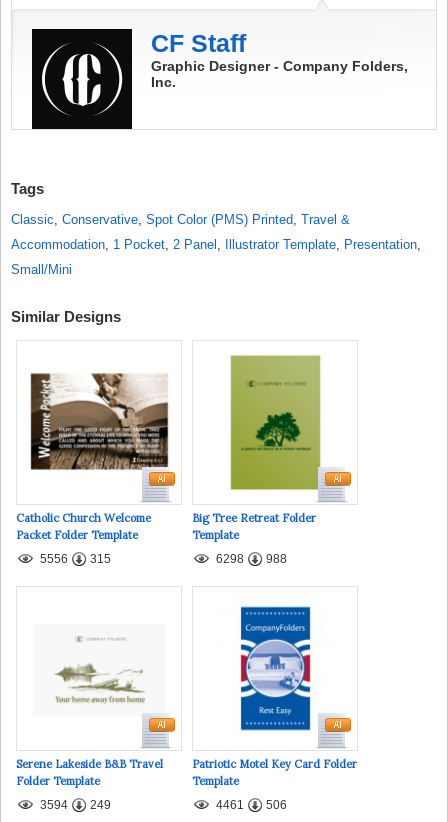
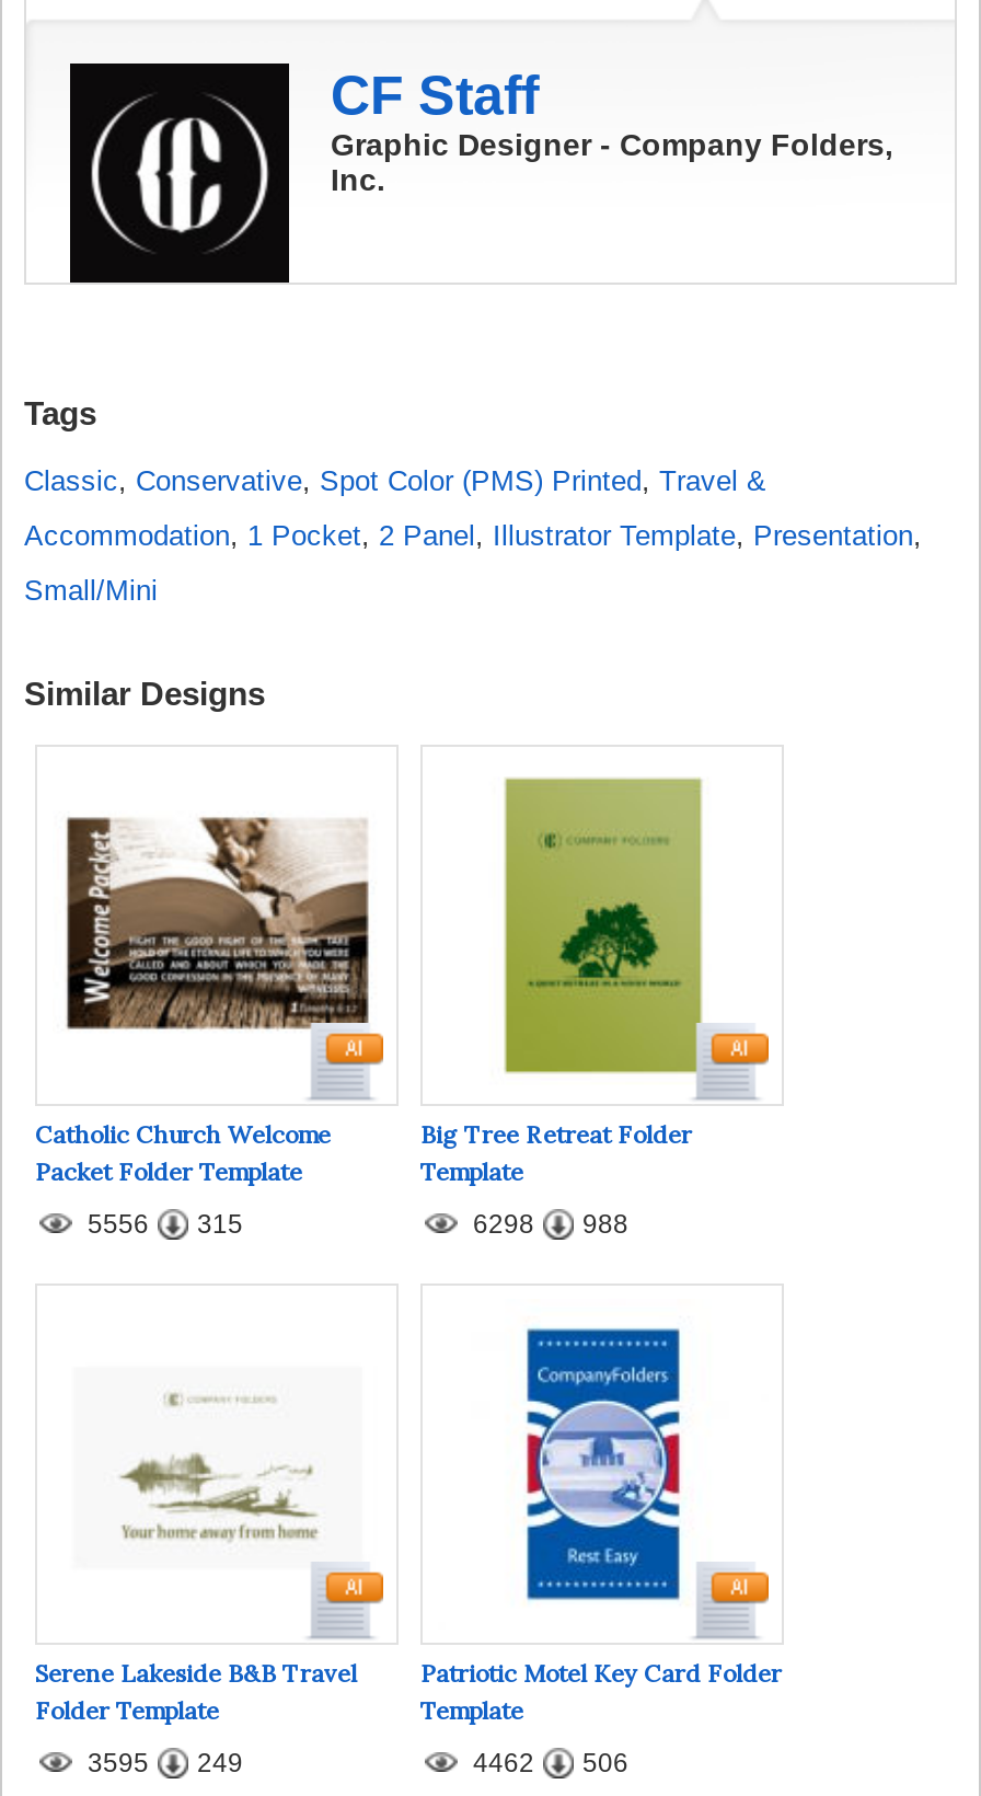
[40,798,111,812] 3594 249 -> [88,1748,243,1778] 3595 249
[216,798,287,812] 4461 506 -> [473,1748,628,1778] 4462 506

